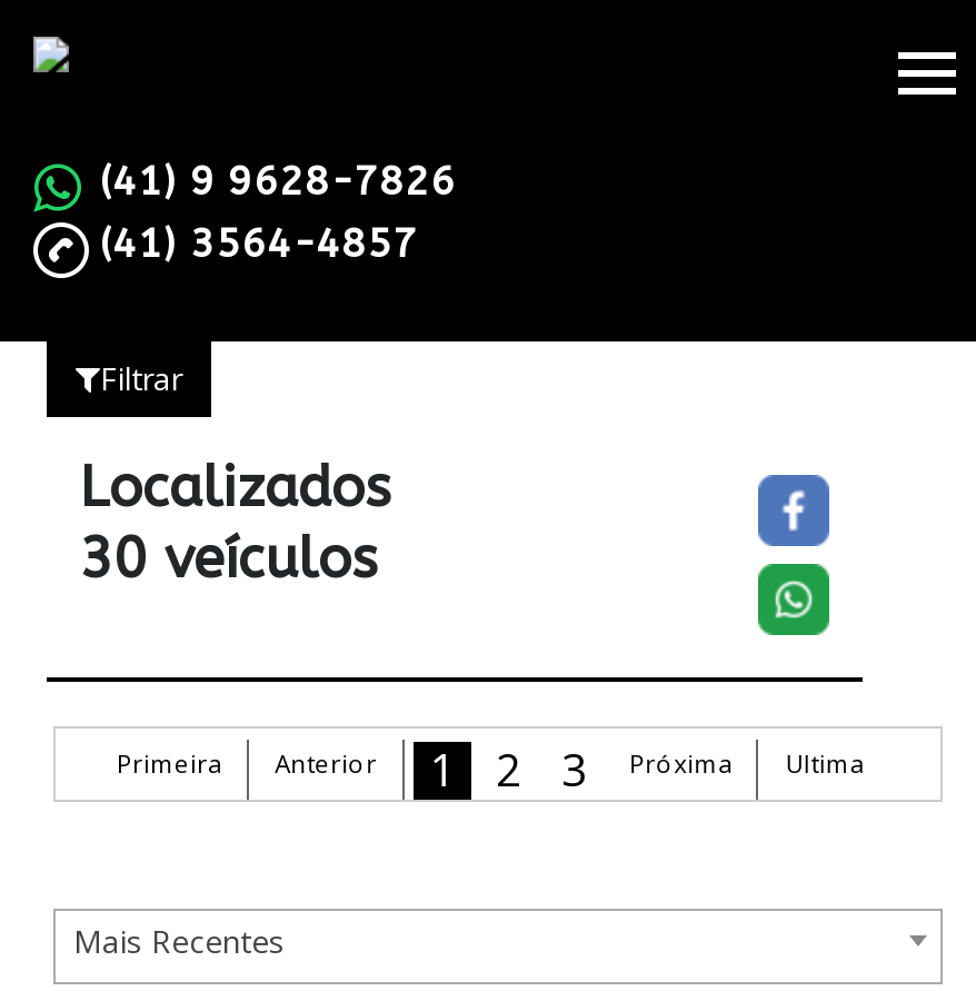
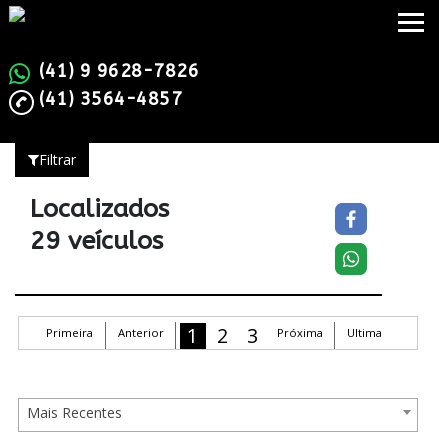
[80,526,376,593] 30 veículos -> [30,226,163,256] 29 veículos

